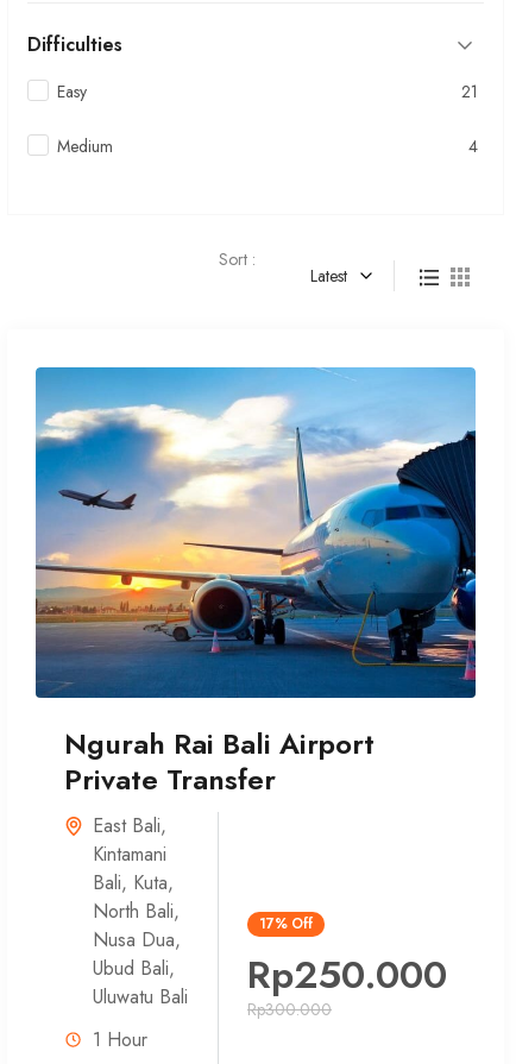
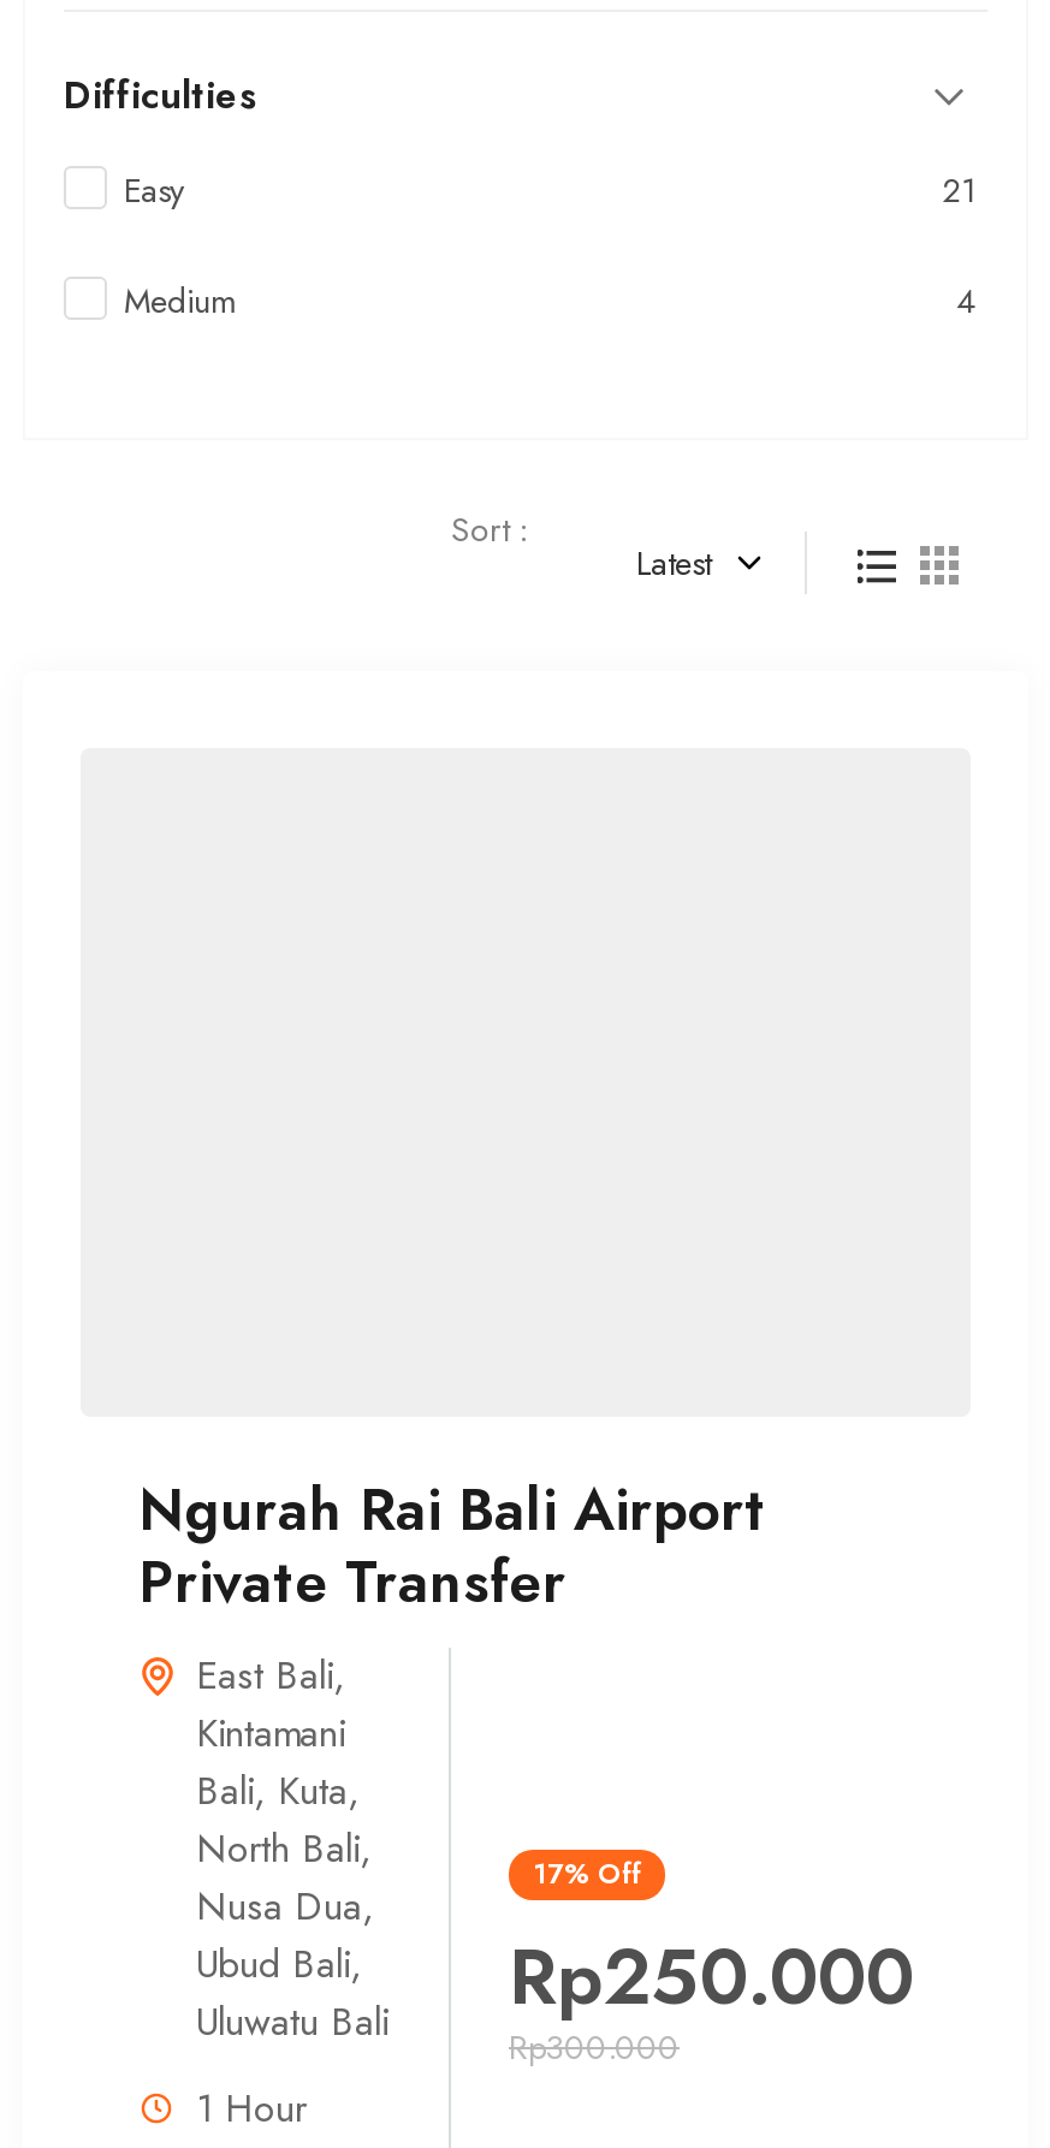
[34,366,477,699] [image] -> none

